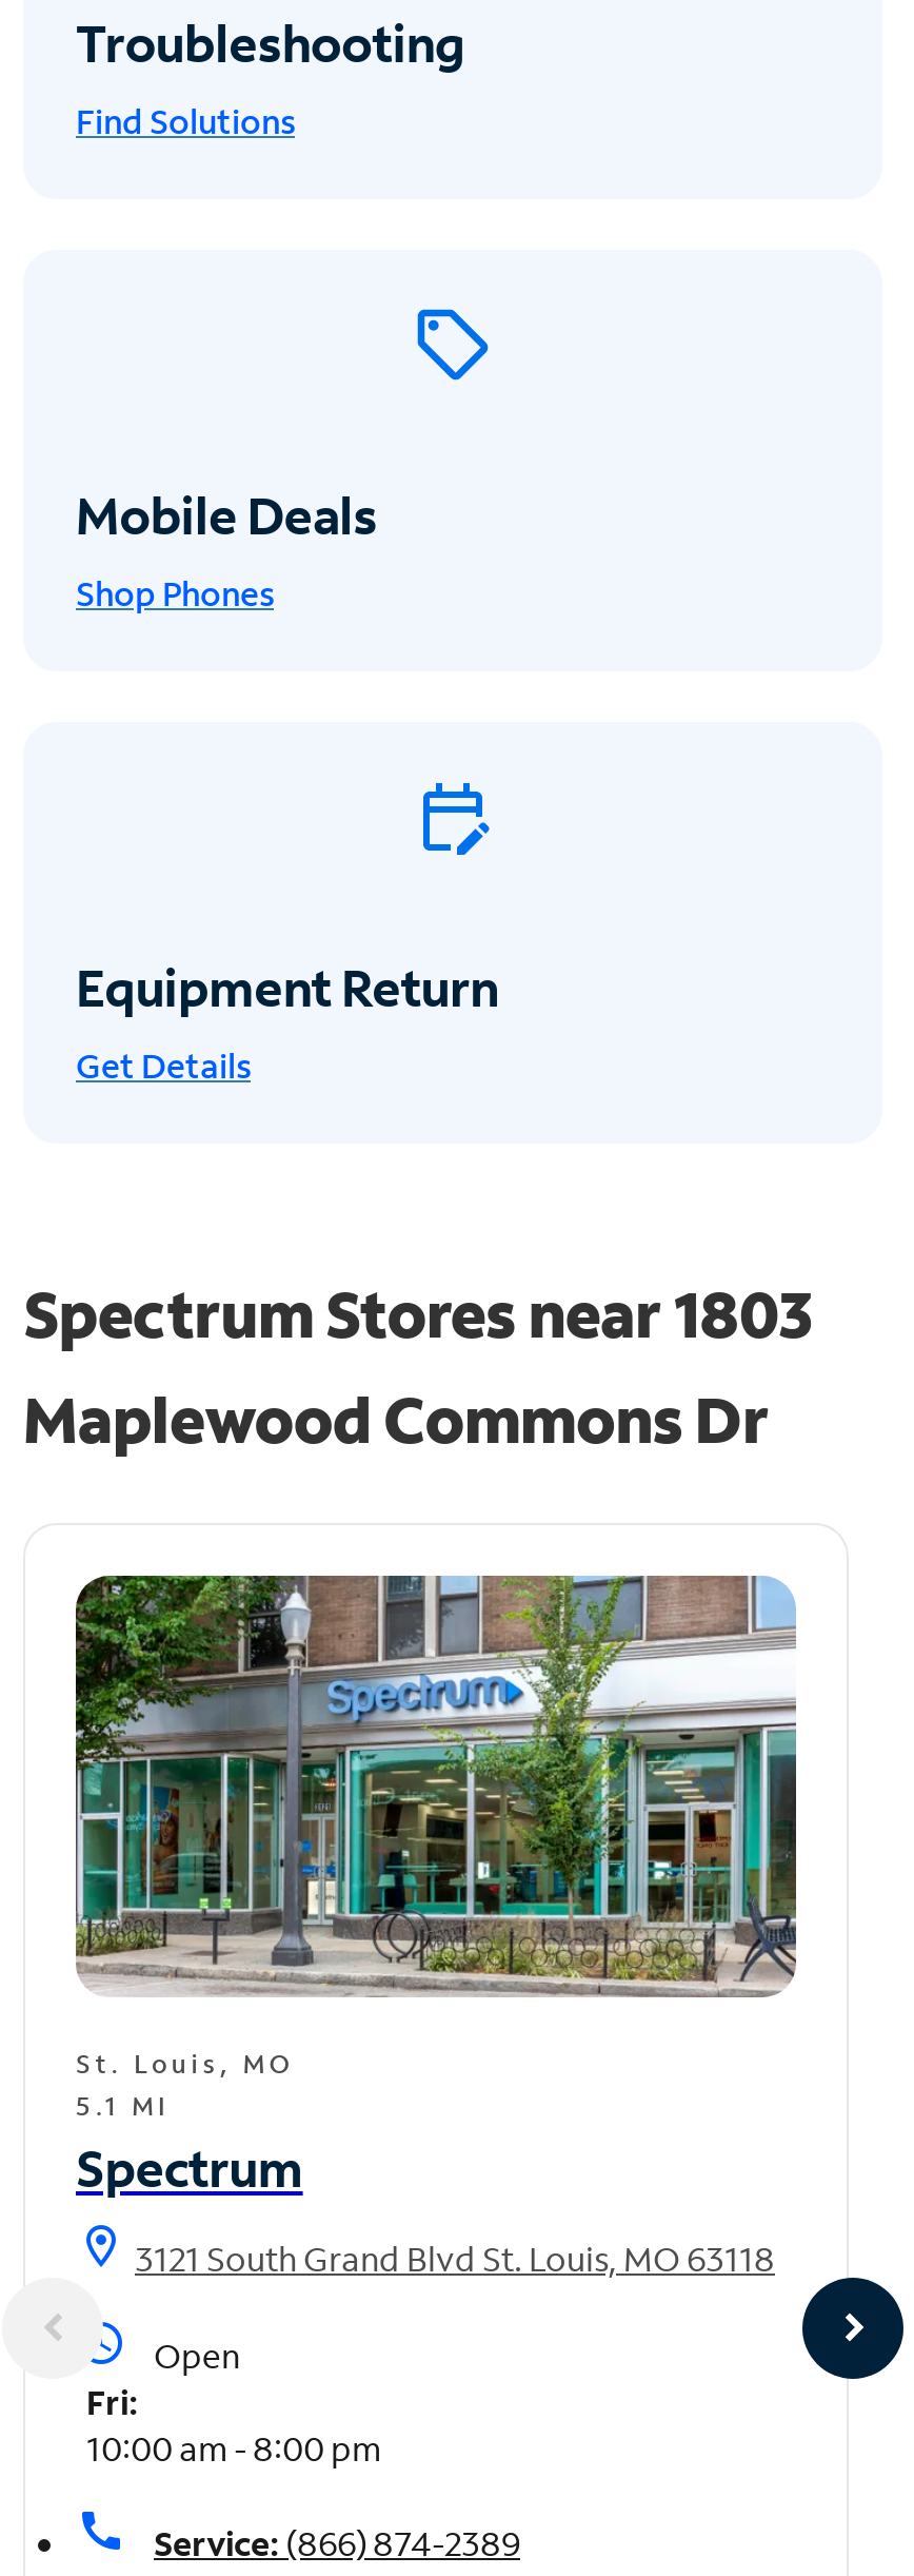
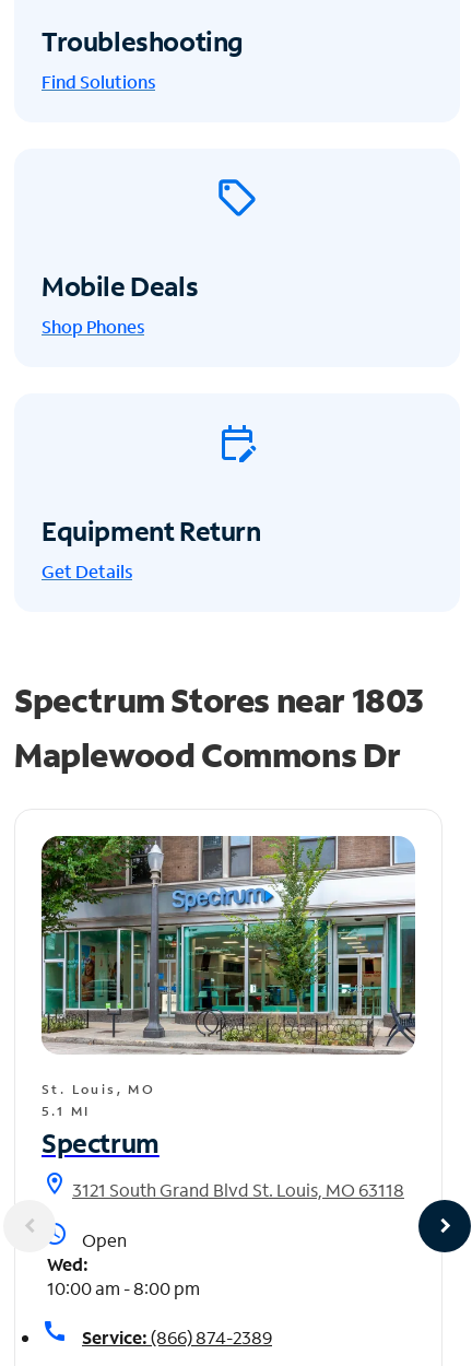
[86,2379,145,2423] Fri: -> [47,1252,92,1275] Wed:

